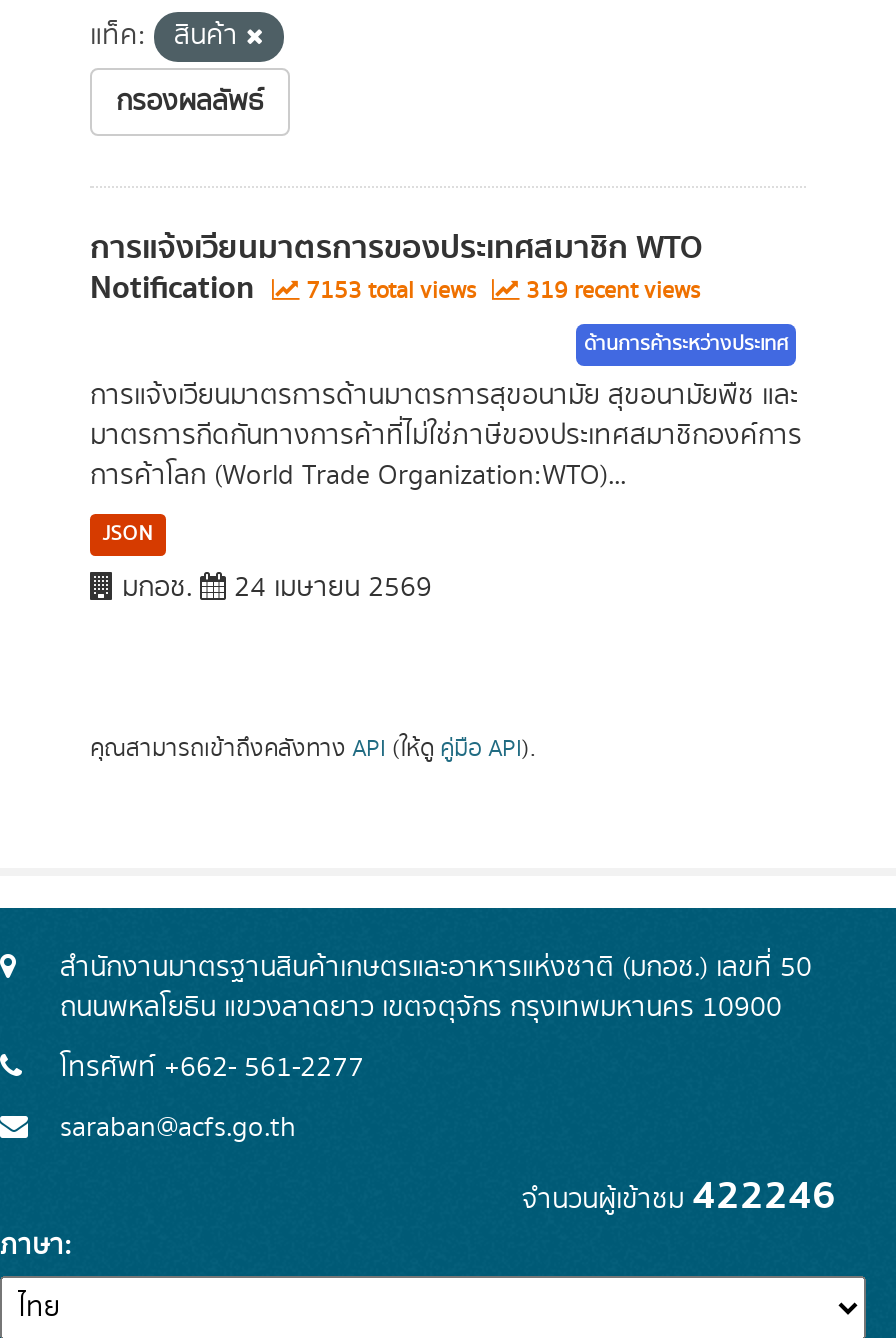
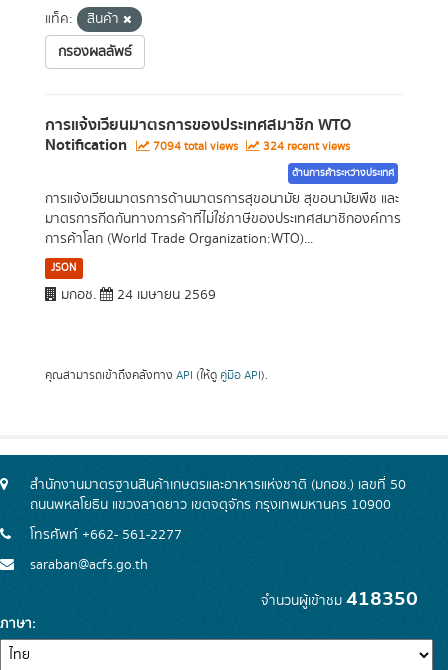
[300,274,482,308] 7153 total views -> [150,138,241,155] 7094 total views
[520,274,700,308] 319 recent views -> [260,138,350,155] 324 recent views
[522,1164,836,1228] จำนวนผู้เข้าชม422246 -> [261,583,418,615] จำนวนผู้เข้าชม418350

